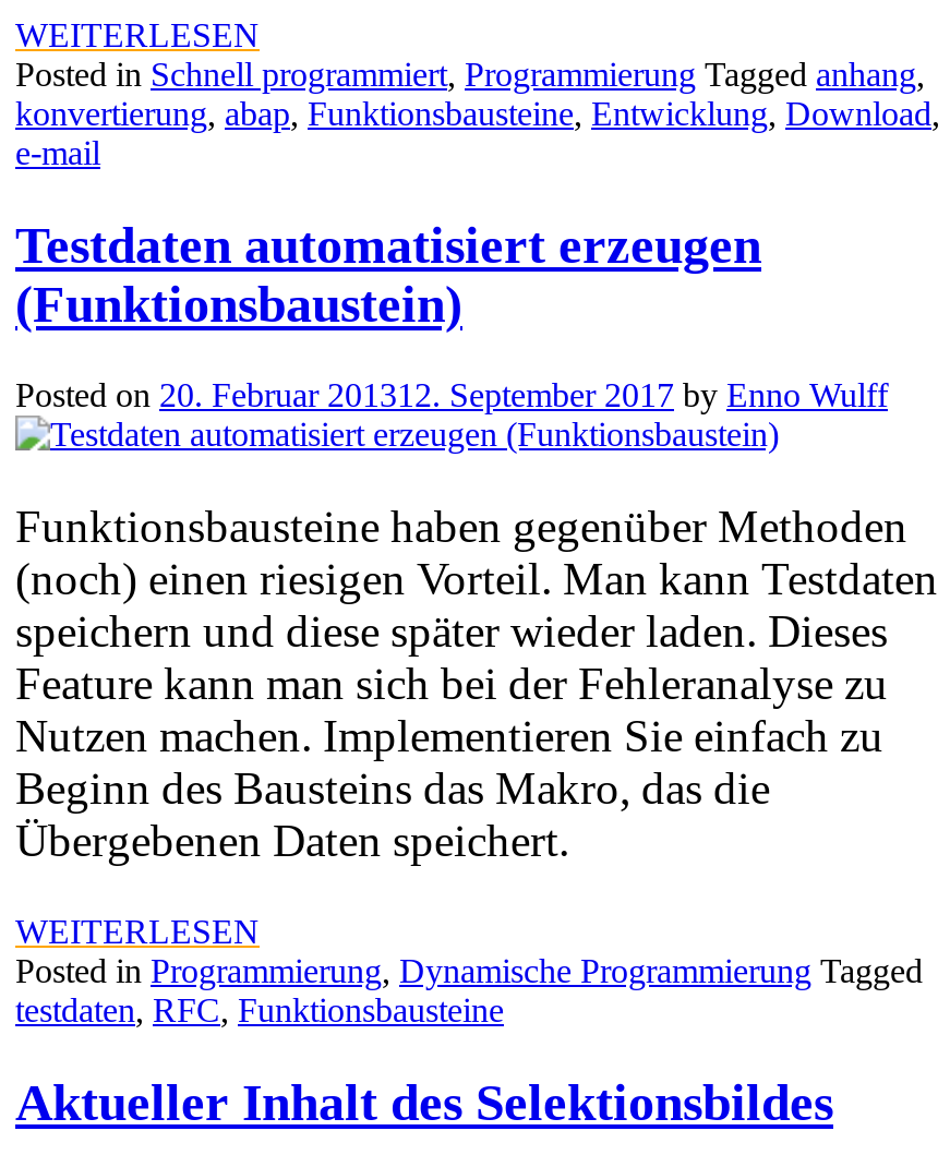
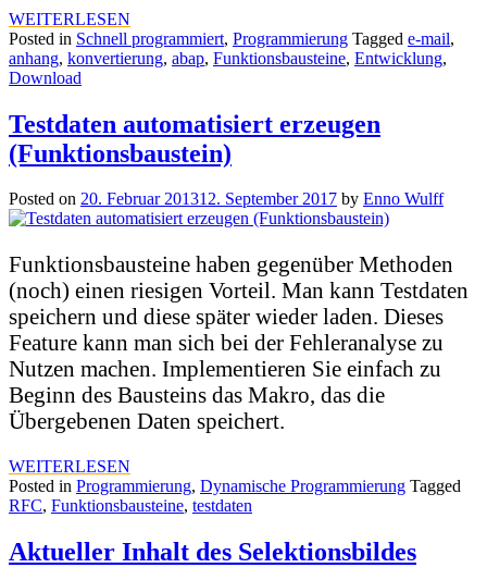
[15,55,940,170] Posted in Schnell programmiert, Programmierung Tagged anhang, | konvertierung, abap, Funktionsbausteine, Entwicklung, Download, | e-mail -> [9,29,454,87] Posted in Schnell programmiert, Programmierung Tagged e-mail, | anhang, konvertierung, abap, Funktionsbausteine, Entwicklung, | Download
[15,991,504,1028] testdaten, RFC, Funktionsbausteine -> [9,496,252,515] RFC, Funktionsbausteine, testdaten

